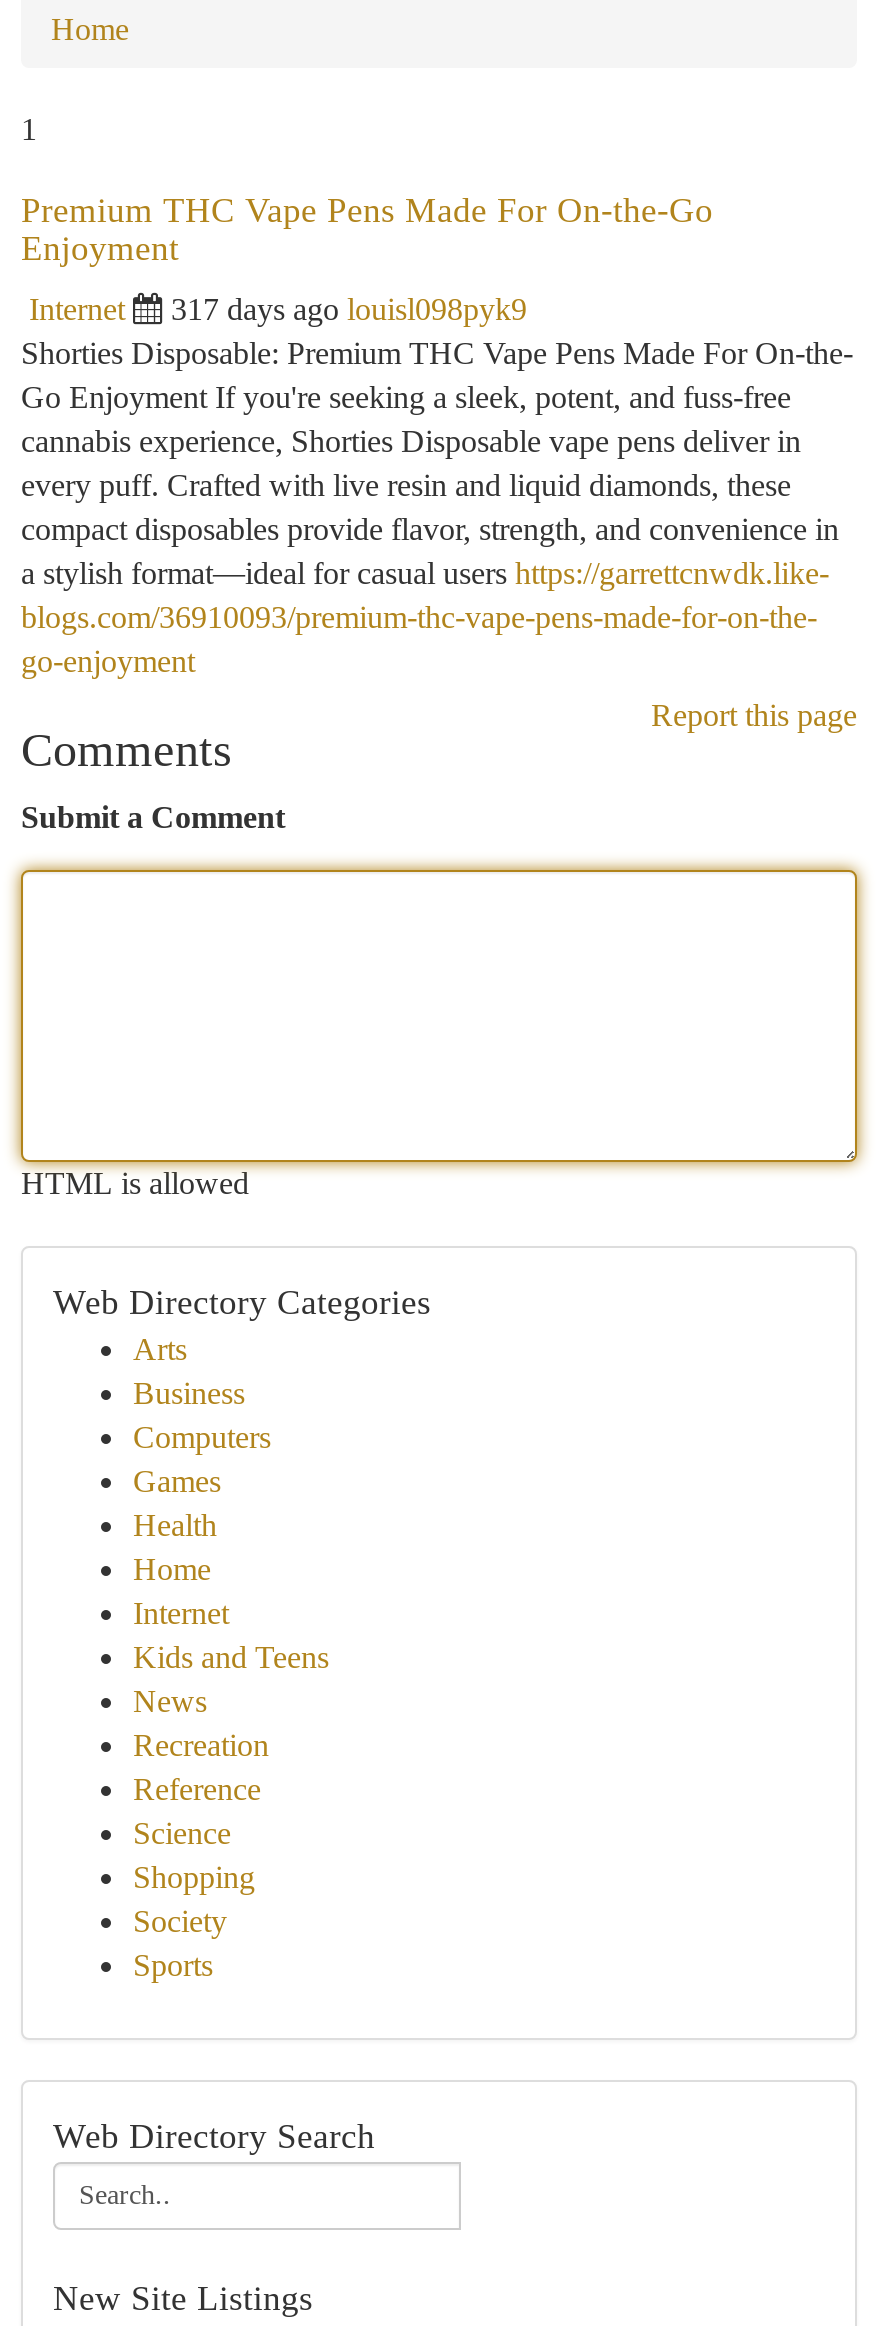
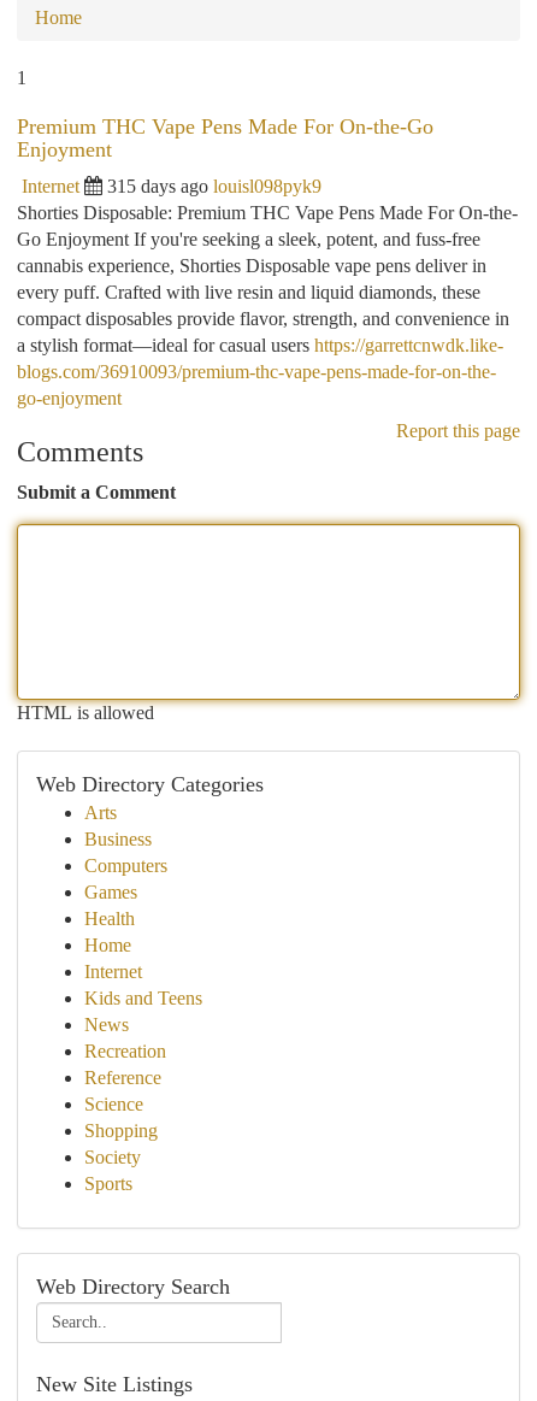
[171,292,527,326] 317 days ago louisl098pyk9 -> [107,176,321,196] 315 days ago louisl098pyk9

